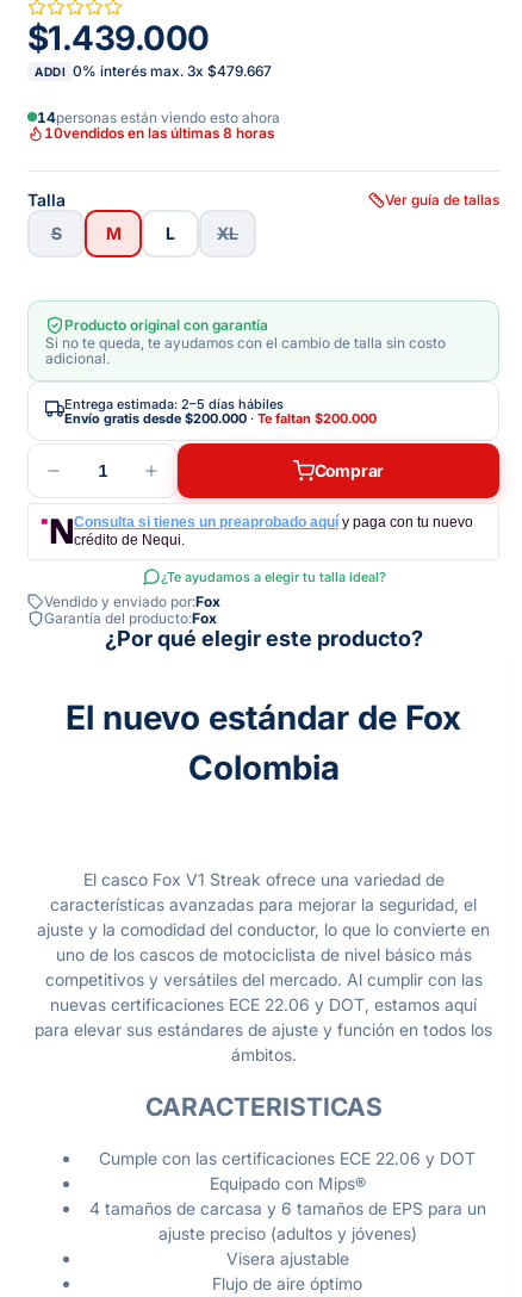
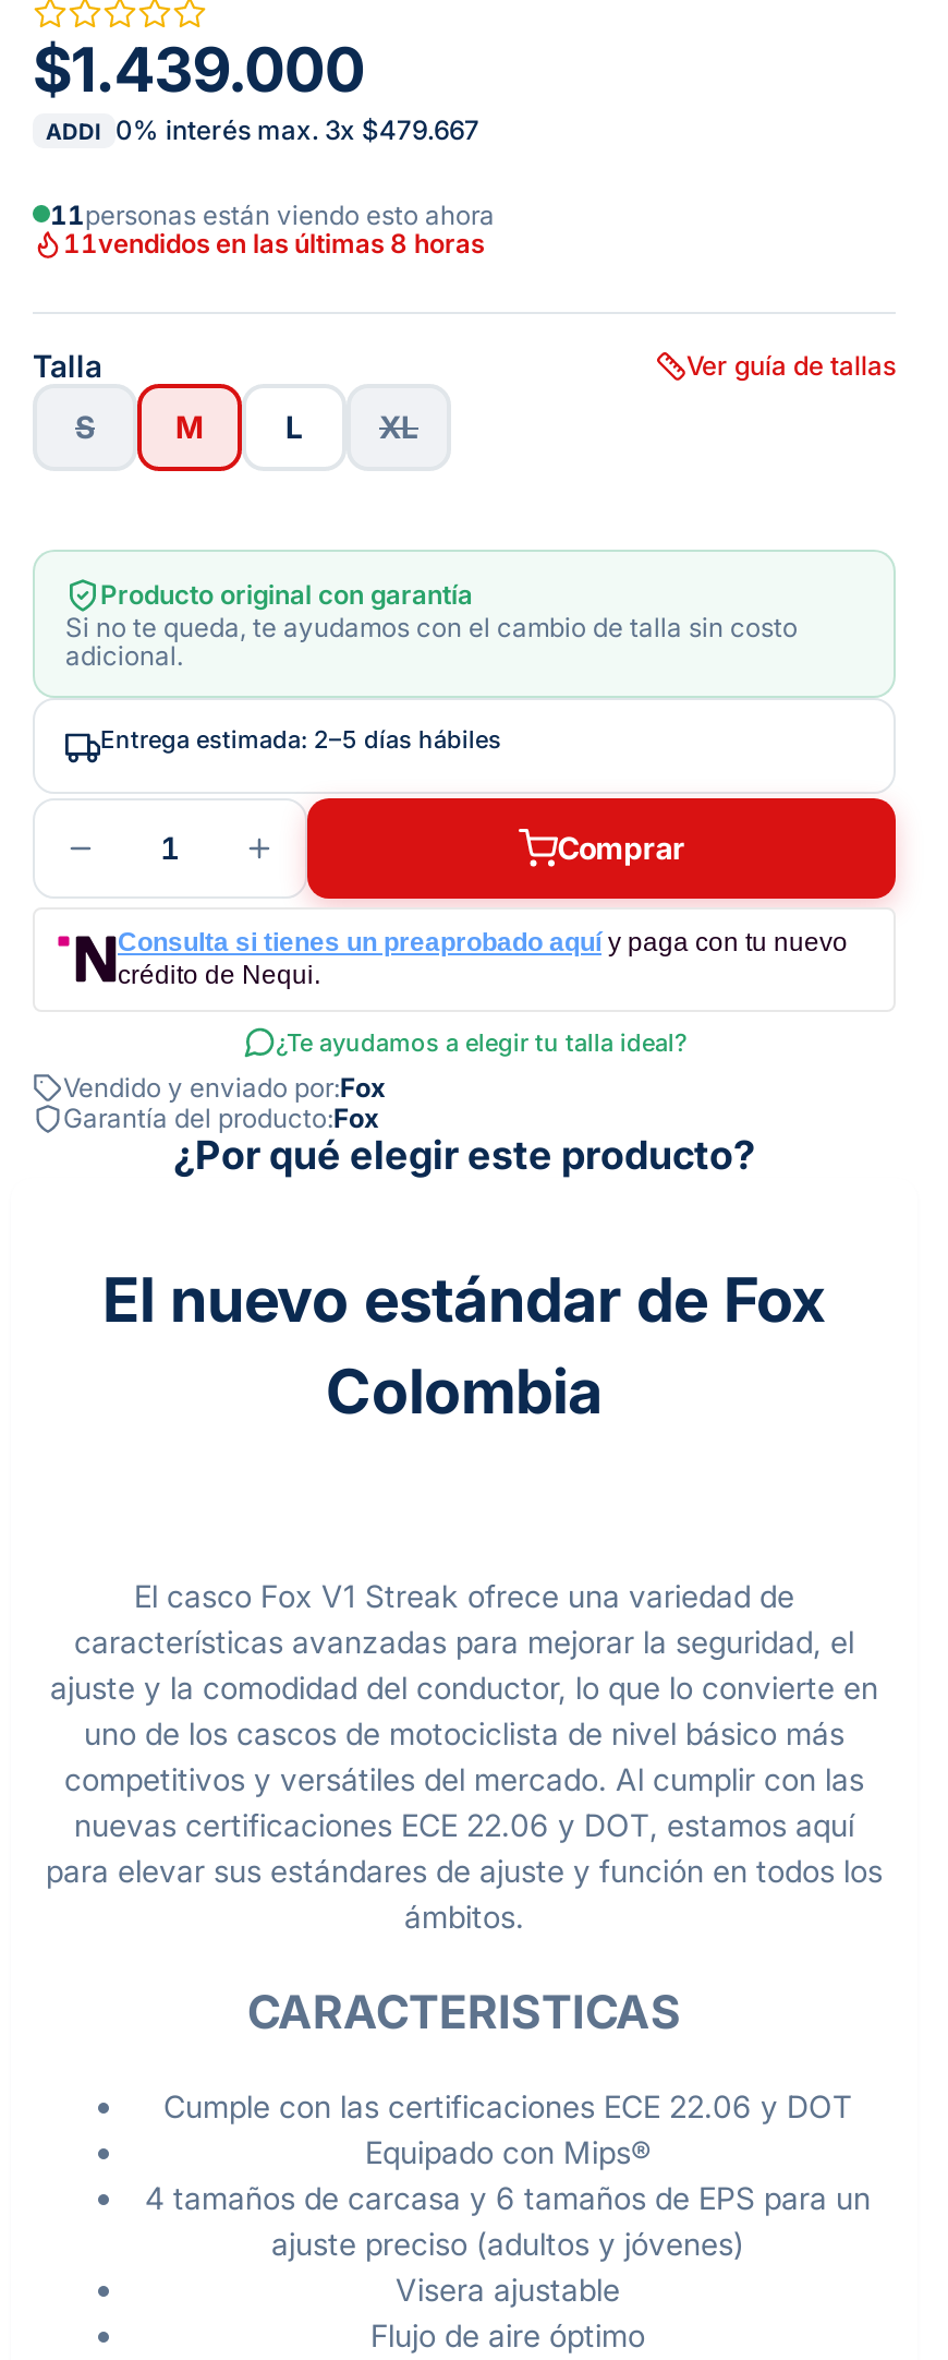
[37,108,280,126] 14personas están viendo esto ahora -> [50,198,495,231] 11personas están viendo esto ahora
[44,124,274,142] 10vendidos en las últimas 8 horas -> [63,227,484,260] 11vendidos en las últimas 8 horas
[64,410,377,427] Envío gratis desde$200.000·Te faltan $200.000 -> none

